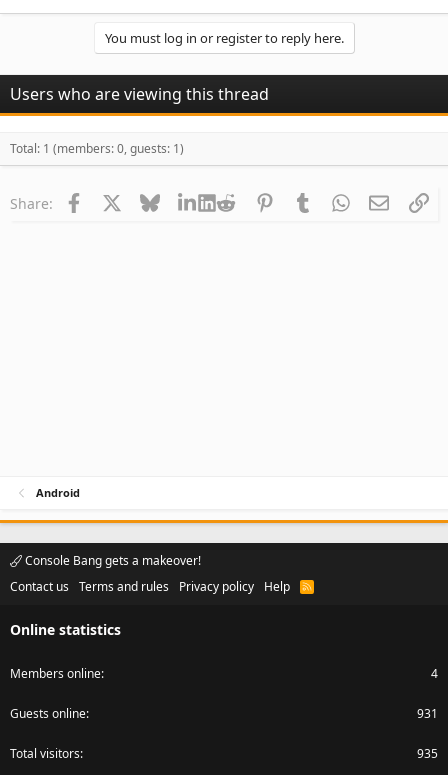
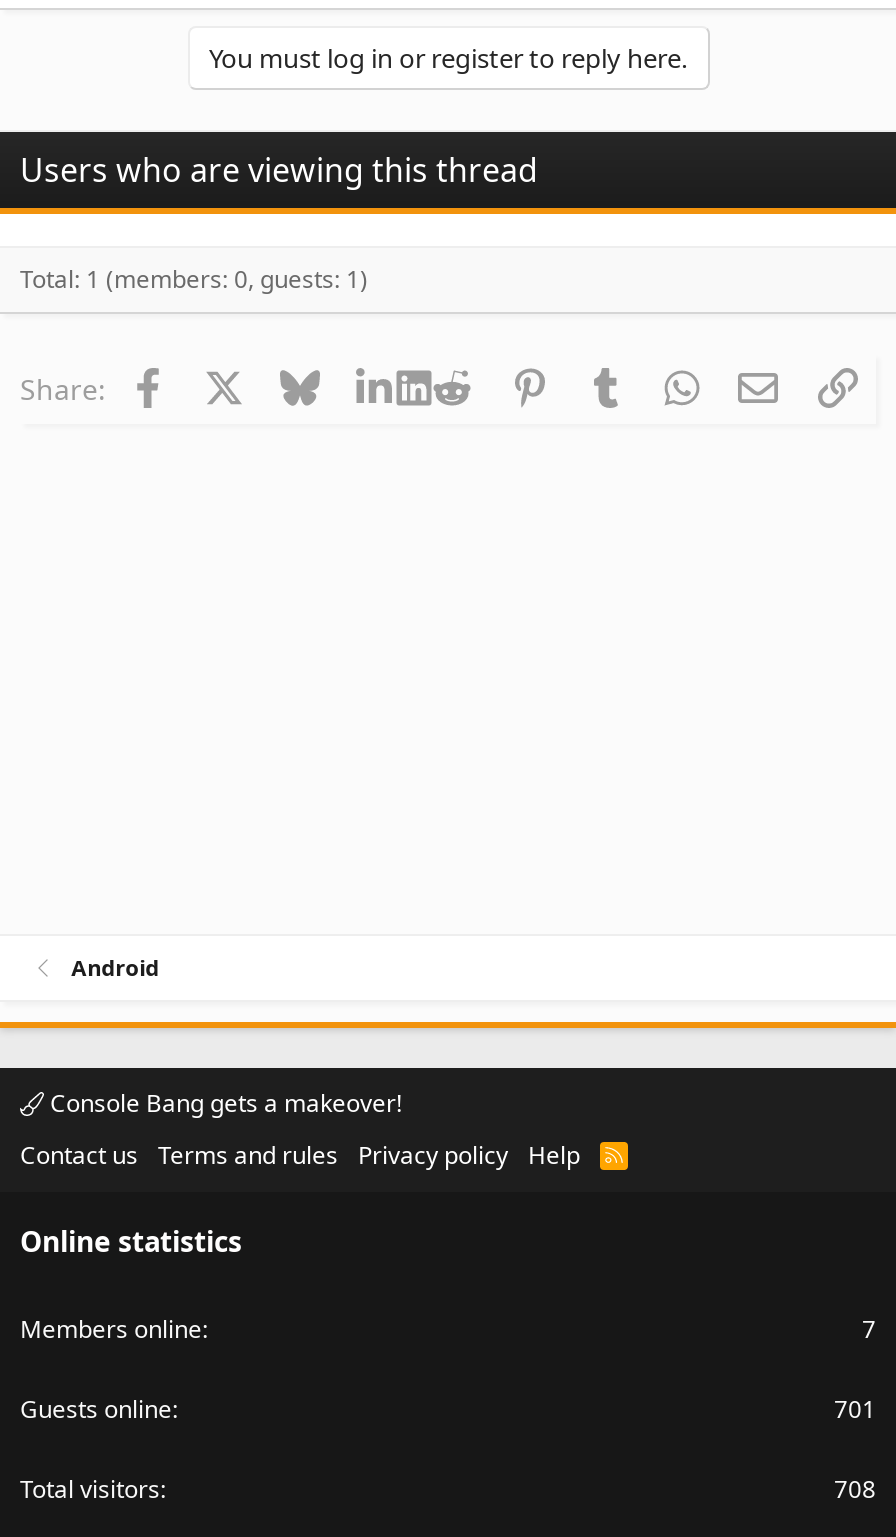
[431,665,438,682] 4 -> [862,1312,876,1346] 7
[417,705,438,722] 931 -> [834,1392,876,1426] 701
[417,745,438,762] 935 -> [834,1472,876,1506] 708

